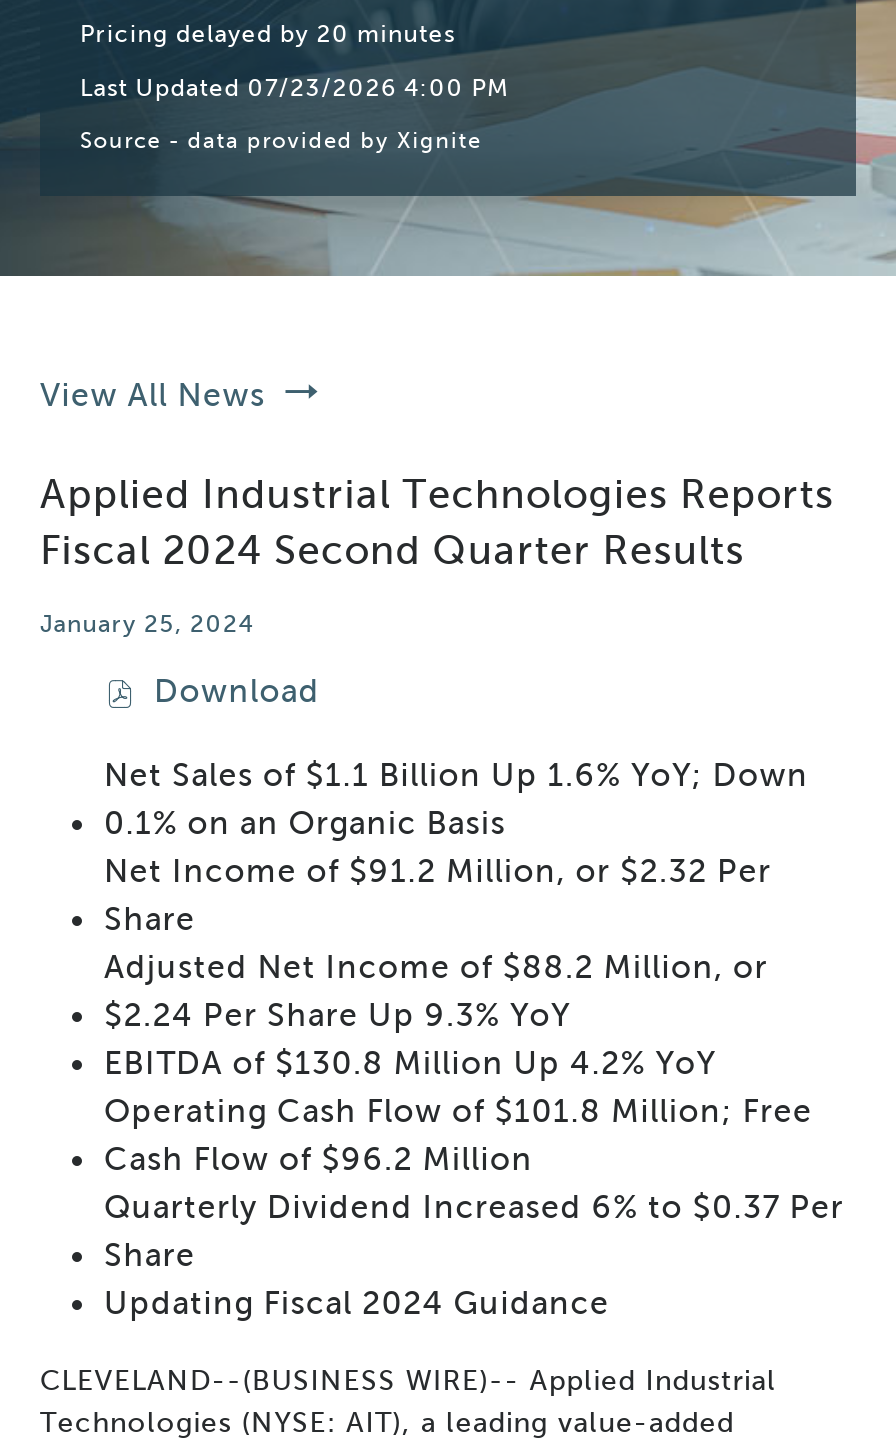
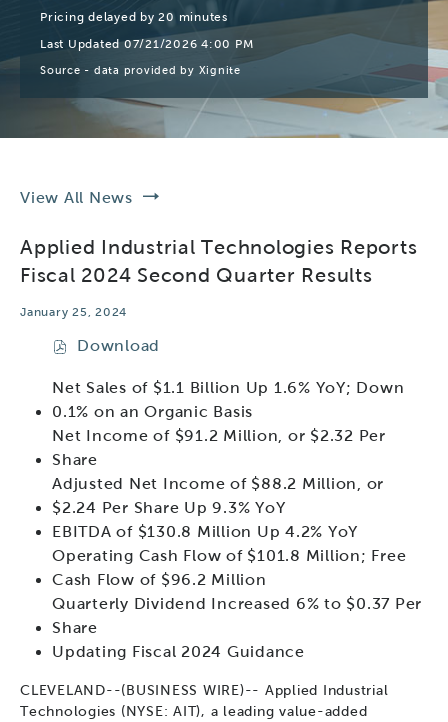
[80,74,508,102] Last Updated 07/23/2026 4:00 PM -> [40,37,253,51] Last Updated 07/21/2026 4:00 PM

